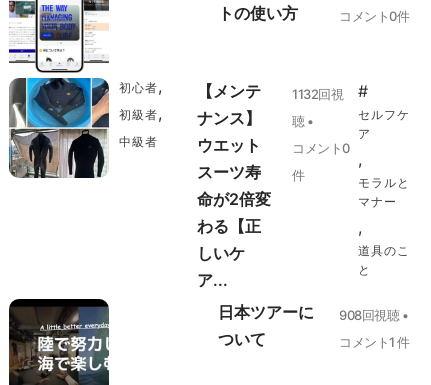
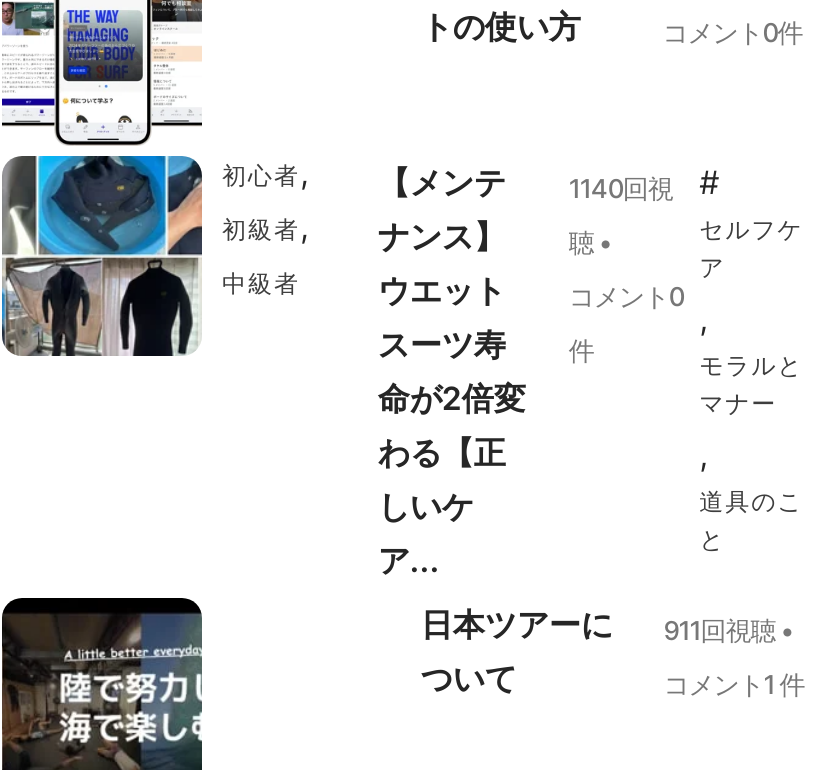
[292,86,343,102] 1132回視 -> [569,172,673,204] 1140回視
[218,302,408,323] 日本ツアーに 908回視聴 • -> [421,604,793,646] 日本ツアーに 911回視聴 •

